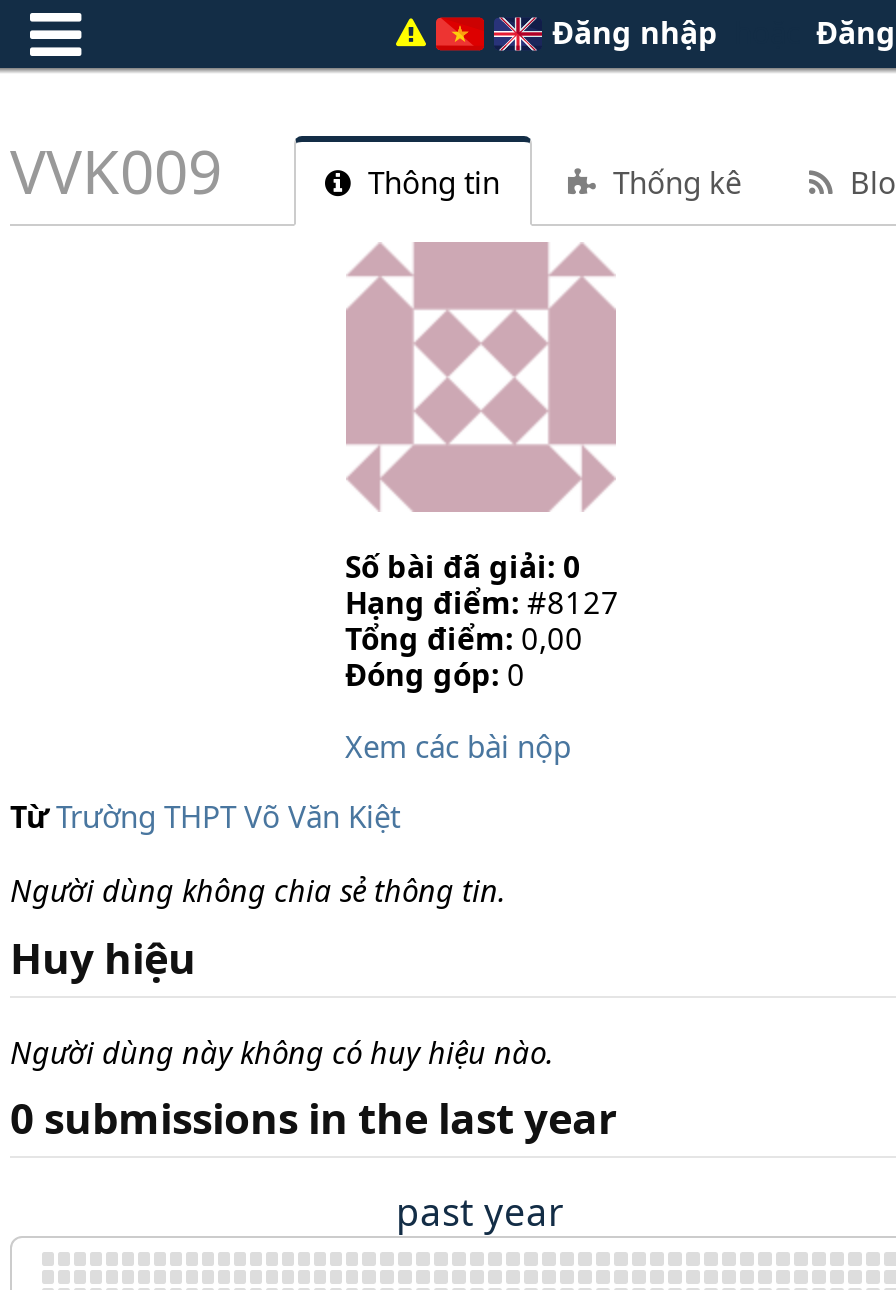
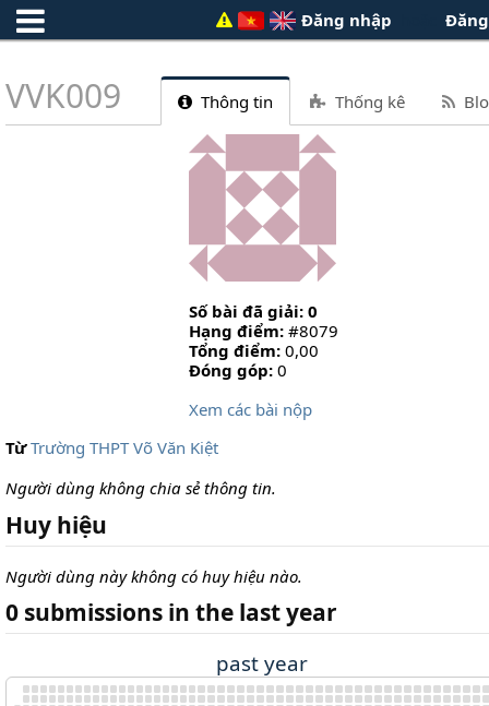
[345,582,619,622] Hạng điểm: #8127 -> [188,320,338,342] Hạng điểm: #8079

